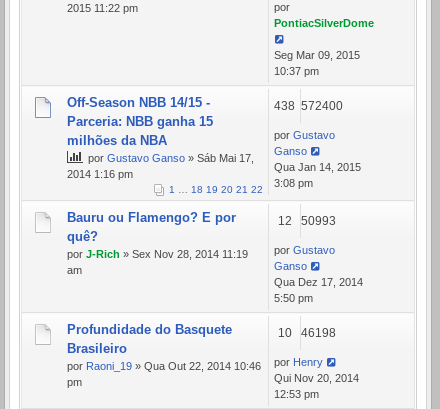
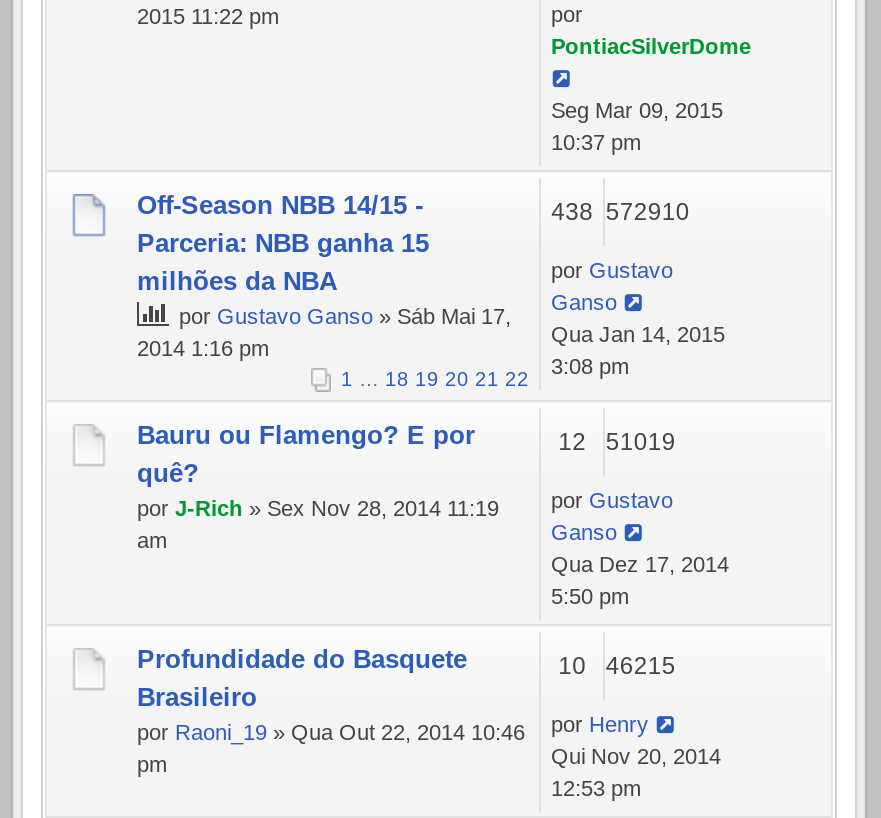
[274,99,343,113] 438 572400 -> [551,198,690,226] 438 572910
[278,214,336,228] 12 50993 -> [558,428,676,456] 12 51019
[278,326,336,340] 10 46198 -> [558,652,676,680] 10 46215

